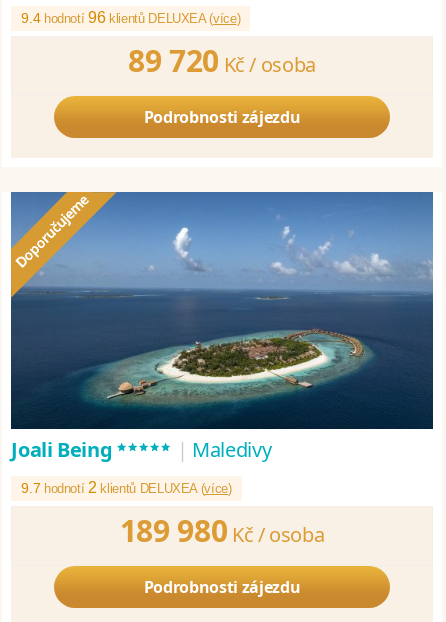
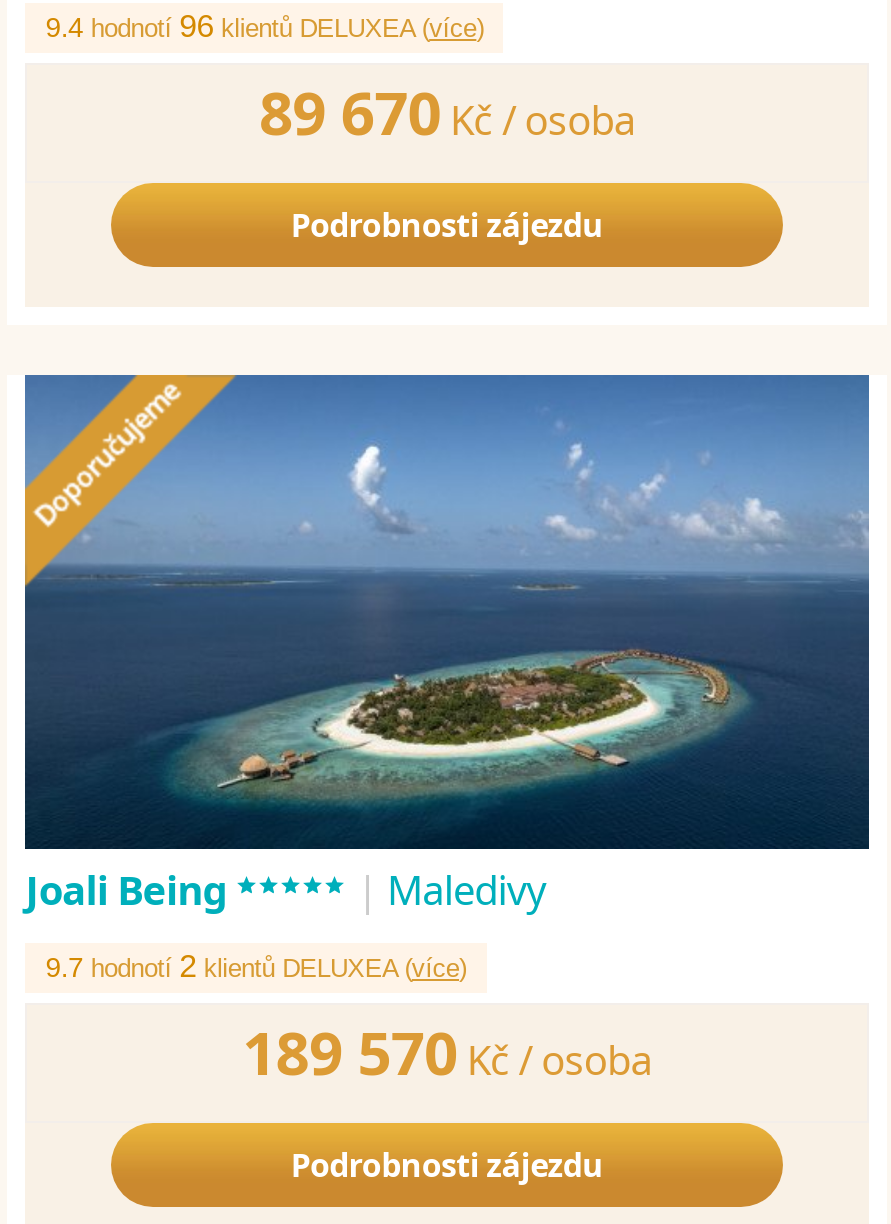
[128,40,316,81] 89 720 Kč /osoba -> [259,71,635,153] 89 670 Kč /osoba
[120,510,324,551] 189 980 Kč /osoba -> [242,1010,652,1092] 189 570 Kč /osoba

